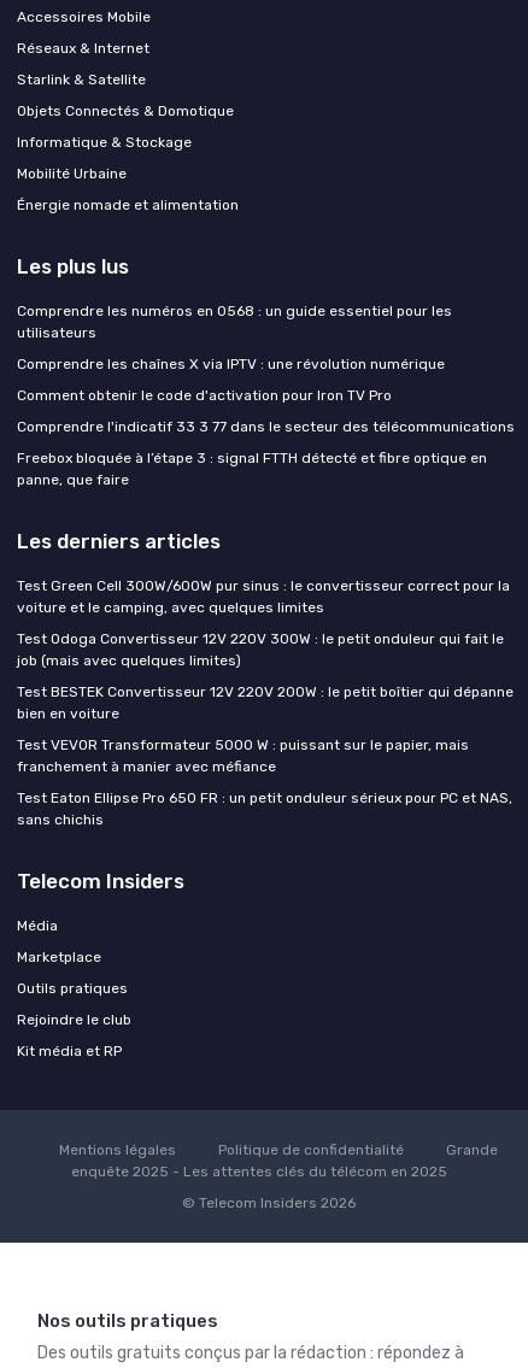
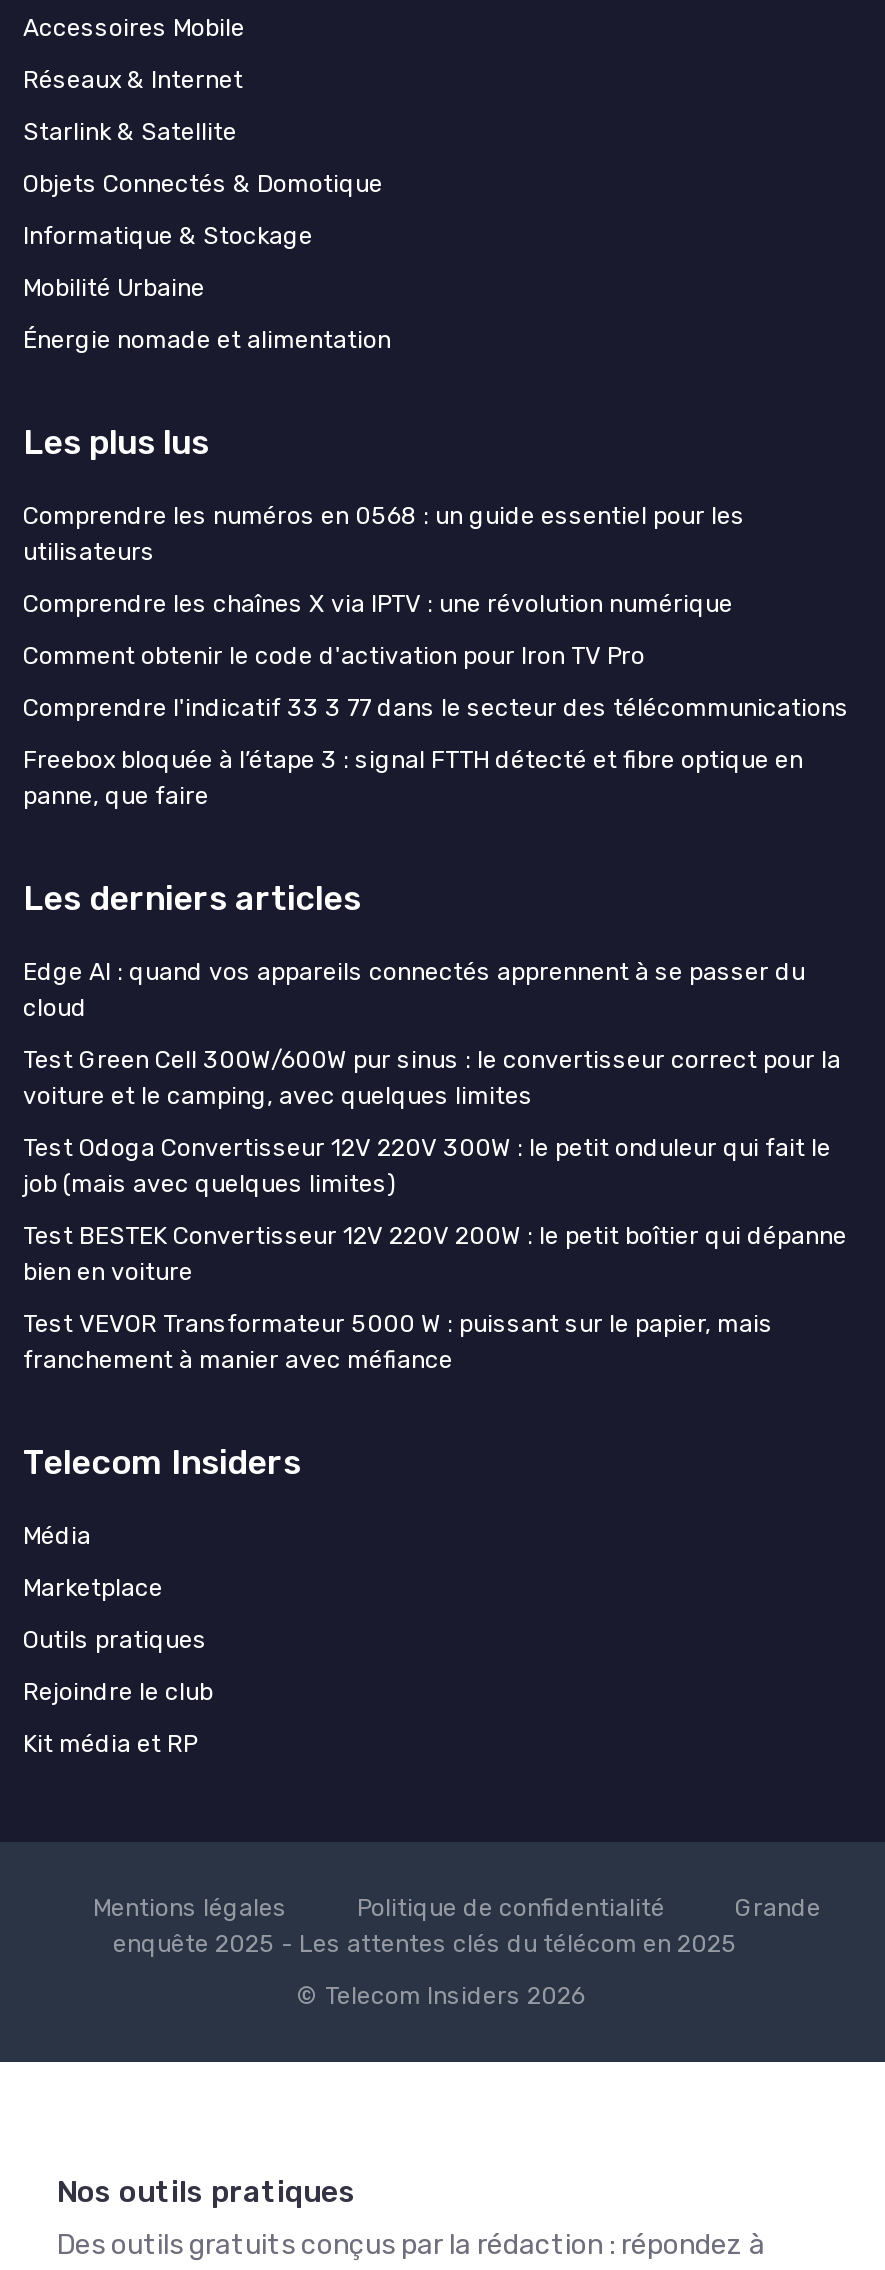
none -> [23,958,805,1022] Edge AI : quand vos appareils connectés apprennent à se passer du | cloud
moved [17,577,514,775] -> [23,1046,847,1374]: Test Green Cell 300W/600W pur sinus : le convertisseur correct pour la | voiture et le camping, avec quelques limites | Test Odoga Convertisseur 12V 220V 300W : le petit onduleur qui fait le | job (mais avec quelques limites) | Test BESTEK Convertisseur 12V 220V 200W : le petit boîtier qui dépanne | bien en voiture | Test VEVOR Transformateur 5000 W : puissant sur le papier, mais | franchement à manier avec méfiance
[17,789,512,828] Test Eaton Ellipse Pro 650 FR : un petit onduleur sérieux pour PC et NAS, | sans chichis -> none

